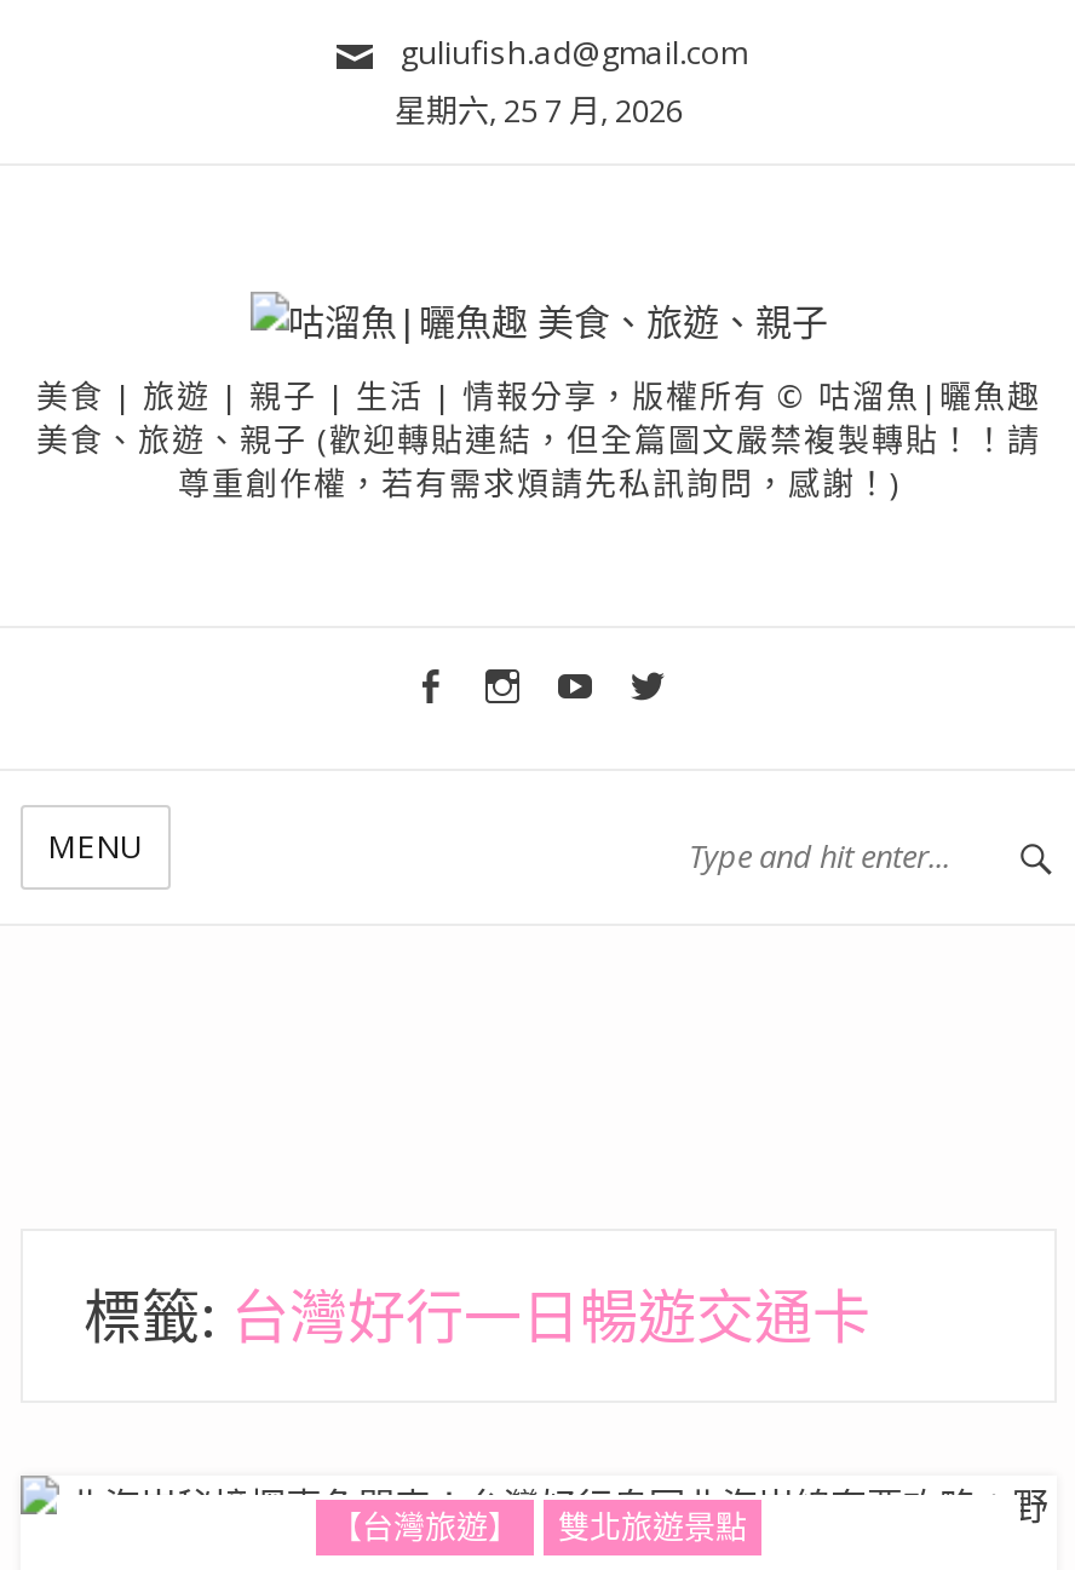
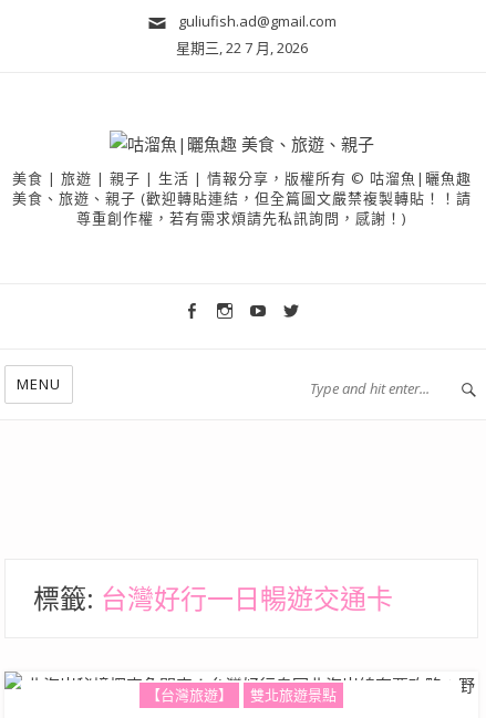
[395,88,683,132] 星期六, 25 7 月, 2026 -> [175,38,307,58] 星期三, 22 7 月, 2026

